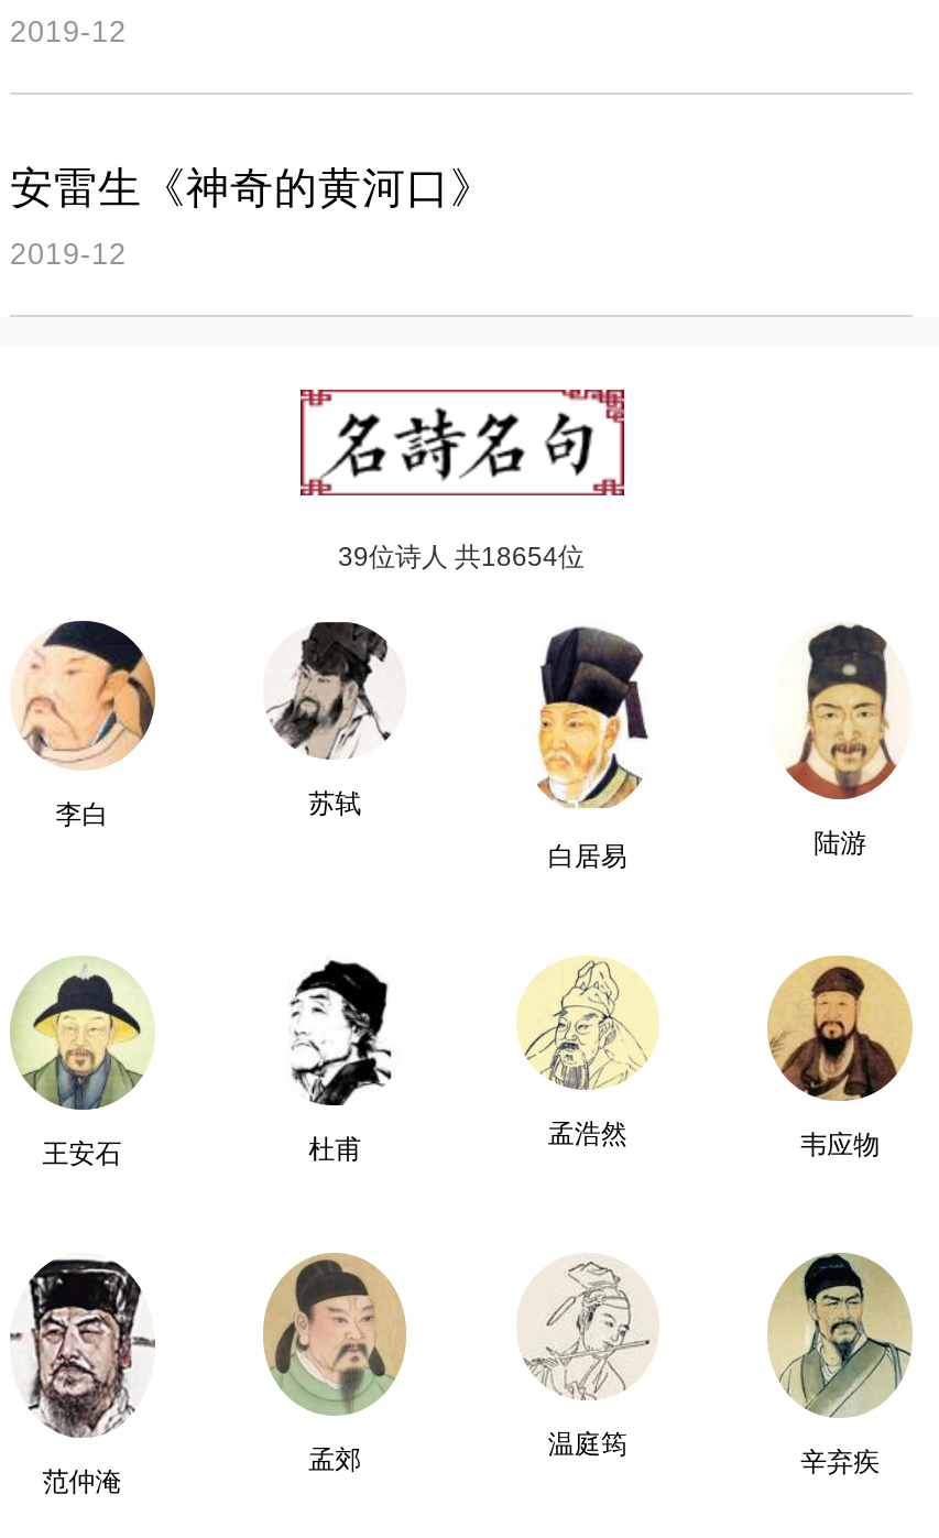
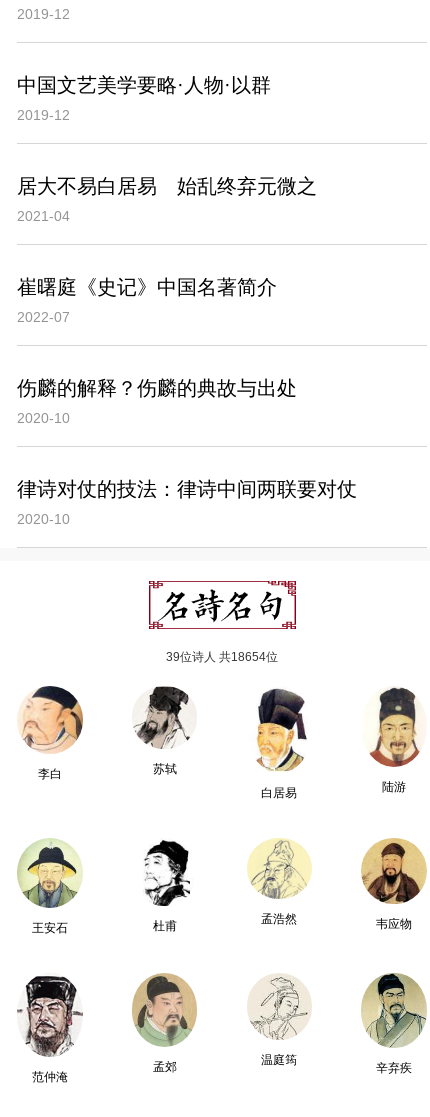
[10,163,494,212] 安雷生《神奇的黄河口》 -> [17,74,271,96] 中国文艺美学要略·人物·以群
none -> [17,175,357,527] 居大不易白居易 始乱终弃元微之 | 2021-04 | 崔曙庭《史记》中国名著简介 | 2022-07 | 伤麟的解释？伤麟的典故与出处 | 2020-10 | 律诗对仗的技法：律诗中间两联要对仗 | 2020-10

